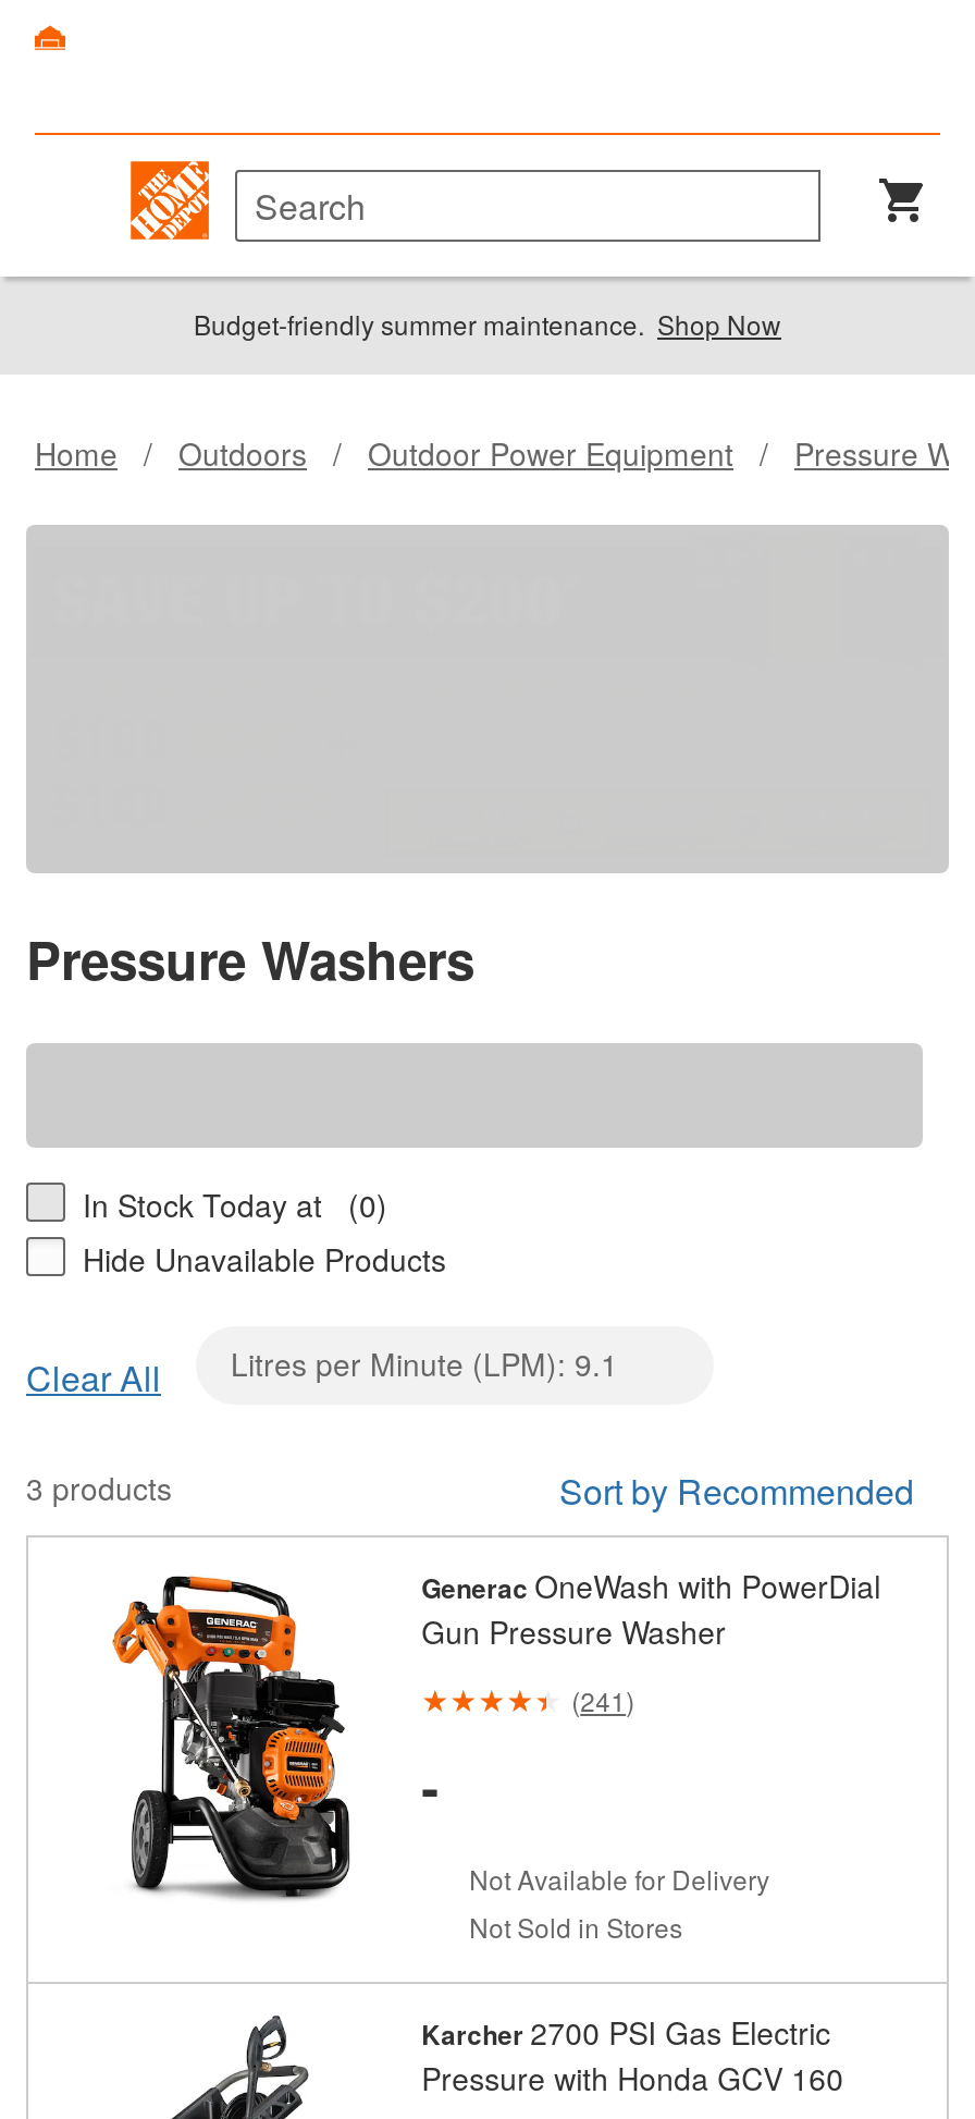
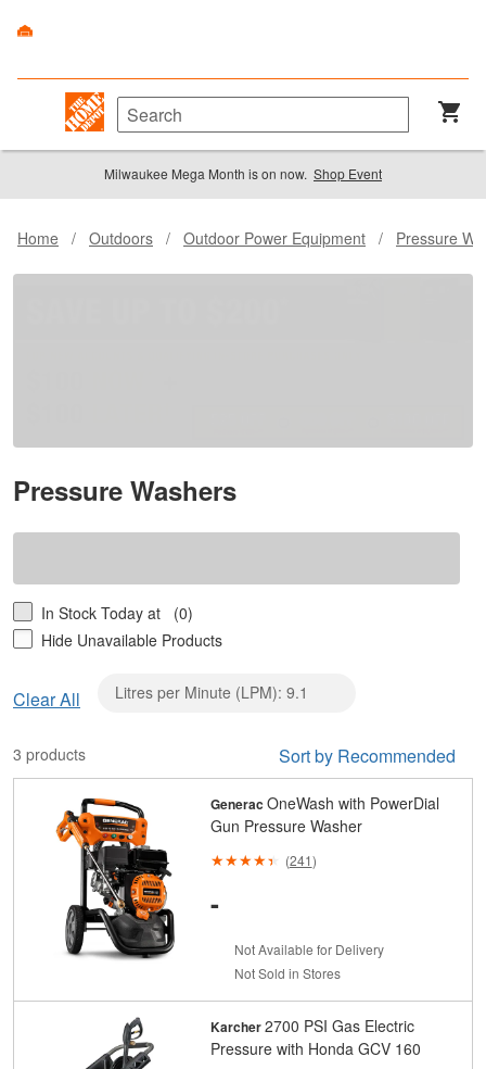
[194,306,781,343] Budget-friendly summer maintenance. Shop Now -> [104,165,382,183] Milwaukee Mega Month is on now. Shop Event

